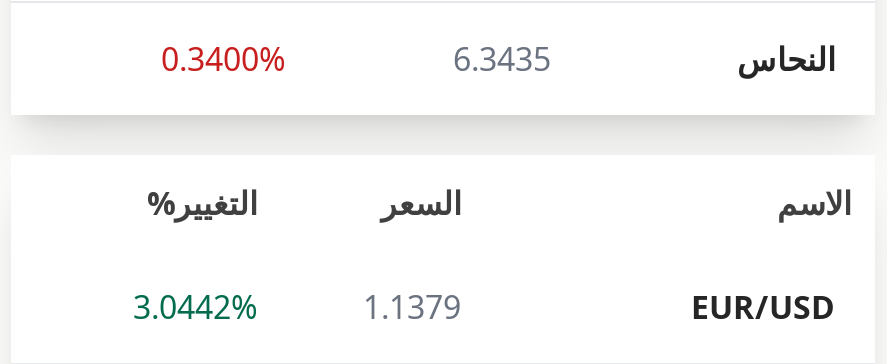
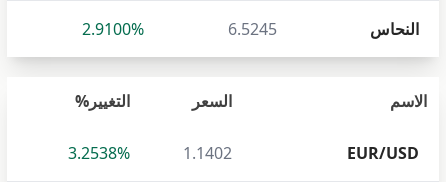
[161,36,285,80] 0.3400% -> [82,18,144,40] 2.9100%
[453,36,551,80] 6.3435 -> [228,18,277,40] 6.5245
[133,284,257,328] 3.0442% -> [68,142,130,164] 3.2538%
[363,284,461,328] 1.1379 -> [183,142,232,164] 1.1402

